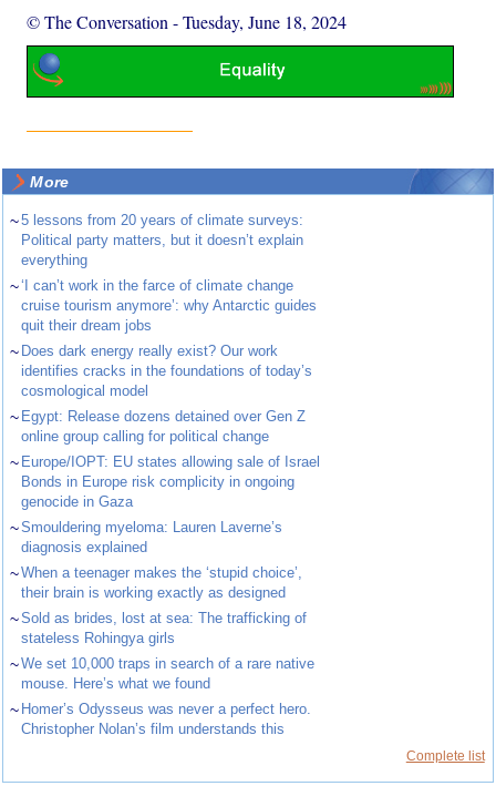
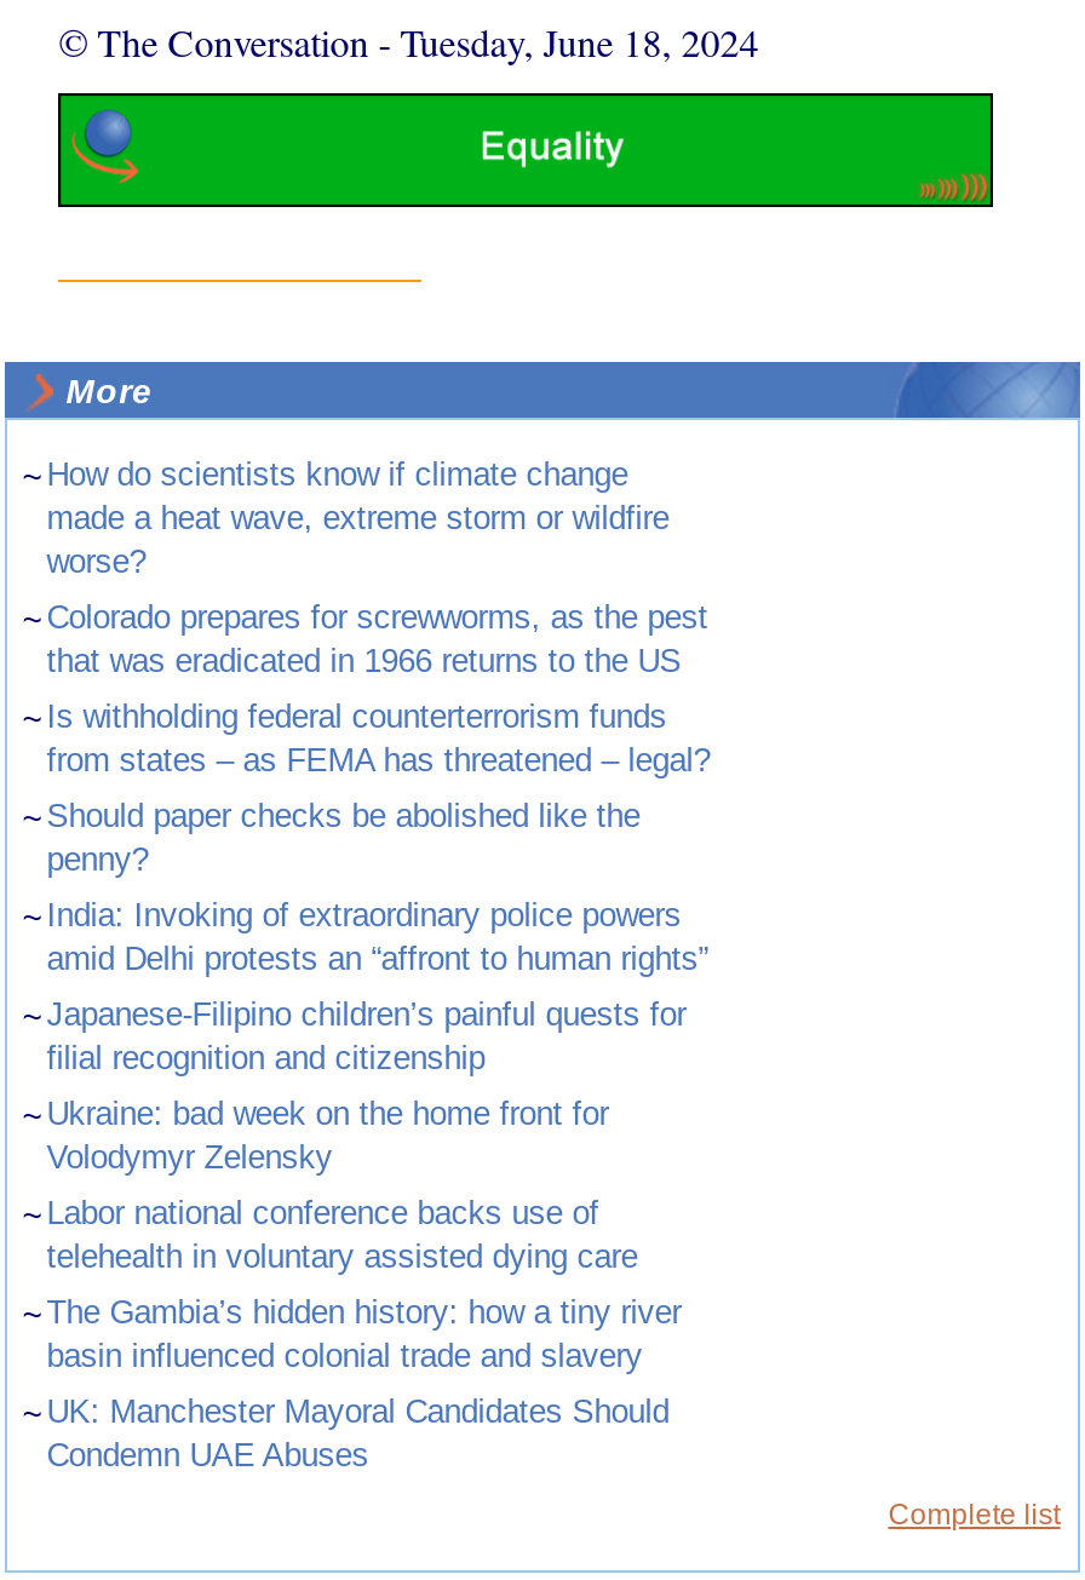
[10,212,304,269] ~ 5 lessons from 20 years of climate surveys: | Political party matters, but it doesn’t explain | everything -> [22,458,669,581] ~ How do scientists know if climate change | made a heat wave, extreme storm or wildfire | worse?
[10,278,317,334] ~ ‘I can’t work in the farce of climate change | cruise tourism anymore’: why Antarctic guides | quit their dream jobs -> [22,601,708,680] ~ Colorado prepares for screwworms, as the pest | that was eradicated in 1966 returns to the US
[10,343,312,400] ~ Does dark energy really exist? Our work | identifies cracks in the foundations of today’s | cosmological model -> [22,700,710,780] ~ Is withholding federal counterterrorism funds | from states – as FEMA has threatened – legal?
[10,409,306,445] ~ Egypt: Release dozens detained over Gen Z | online group calling for political change -> [22,799,640,879] ~ Should paper checks be abolished like the | penny?
[10,454,320,511] ~ Europe/IOPT: EU states allowing sale of Israel | Bonds in Europe risk complicity in ongoing | genocide in Gaza -> [22,898,708,978] ~ India: Invoking of extraordinary police powers | amid Delhi protests an “affront to human rights”
[10,519,283,556] ~ Smouldering myeloma: Lauren Laverne’s | diagnosis explained -> [22,998,686,1078] ~ Japanese-Filipino children’s painful quests for | filial recognition and citizenship
[10,565,302,601] ~ When a teenager makes the ‘stupid choice’, | their brain is working exactly as designed -> [22,1097,608,1177] ~ Ukraine: bad week on the home front for | Volodymyr Zelensky
[10,610,307,647] ~ Sold as brides, lost at sea: The trafficking of | stateless Rohingya girls -> [22,1196,637,1276] ~ Labor national conference backs use of | telehealth in voluntary assisted dying care
[10,656,315,692] ~ We set 10,000 traps in search of a rare native | mouse. Here’s what we found -> [22,1295,681,1375] ~ The Gambia’s hidden history: how a tiny river | basin influenced colonial trade and slavery
[10,701,311,738] ~ Homer’s Odysseus was never a perfect hero. | Christopher Nolan’s film understands this -> [22,1395,669,1475] ~ UK: Manchester Mayoral Candidates Should | Condemn UAE Abuses

